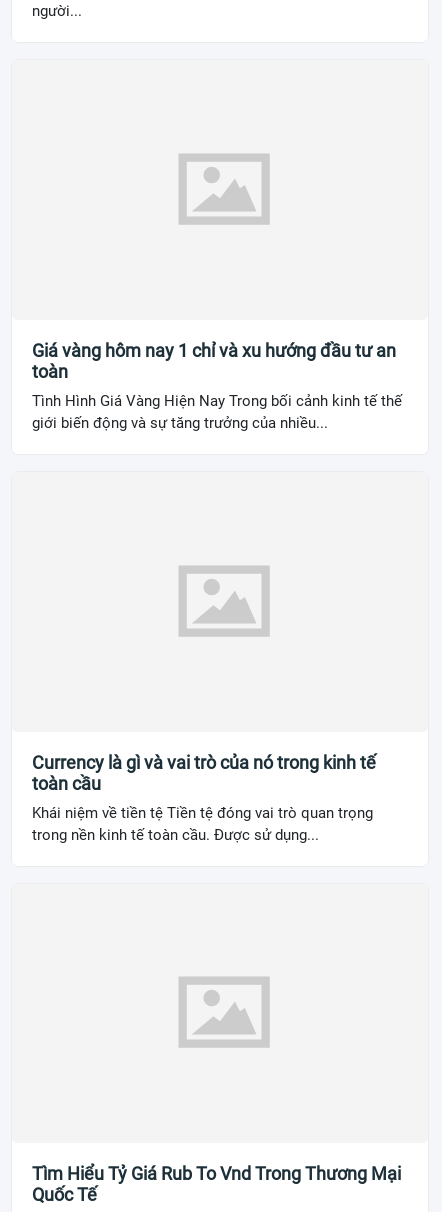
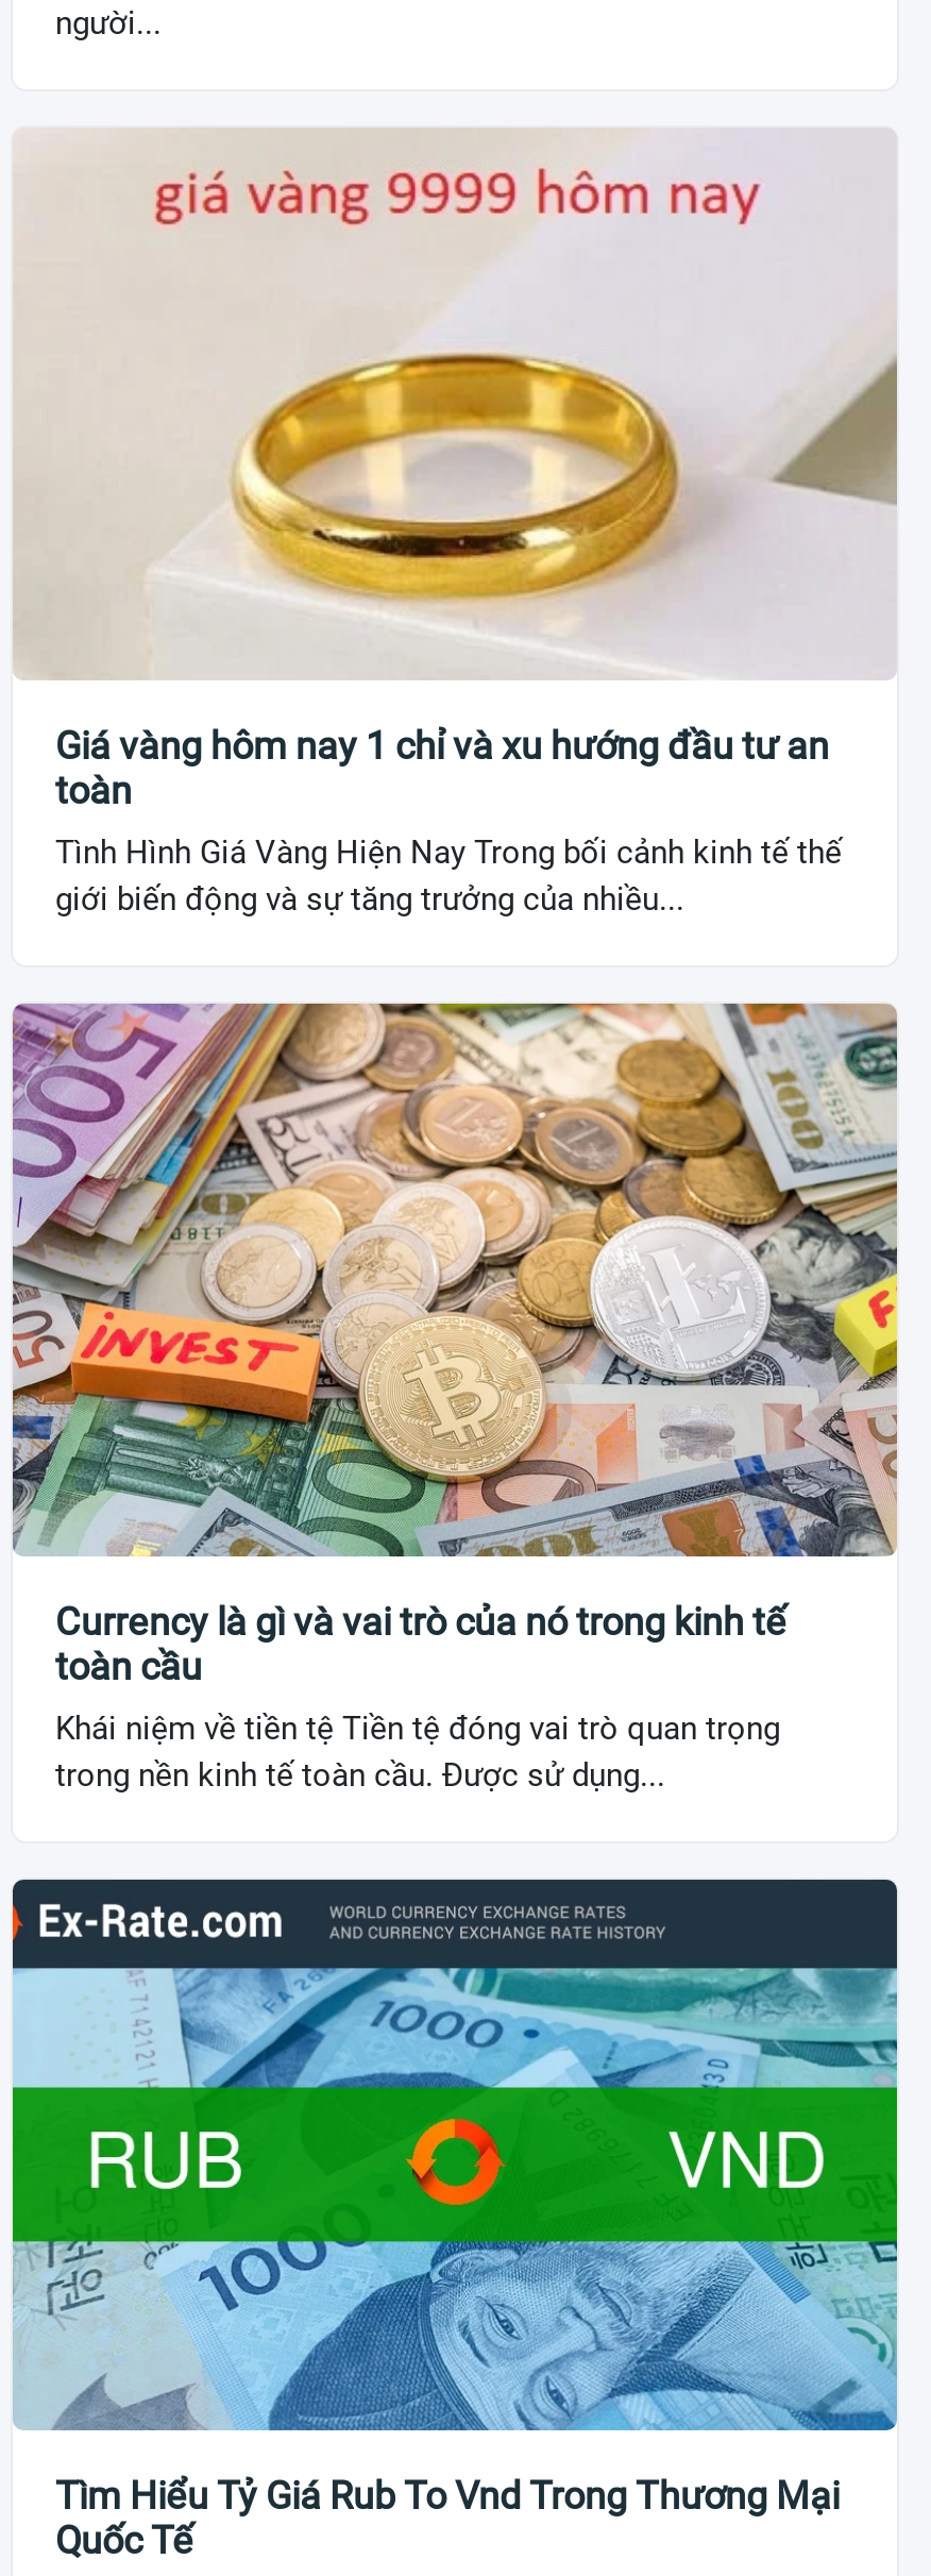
none -> [13,128,899,680] [image]
none -> [11,1001,899,1559] [image]
none -> [11,1878,899,2432] [image]

